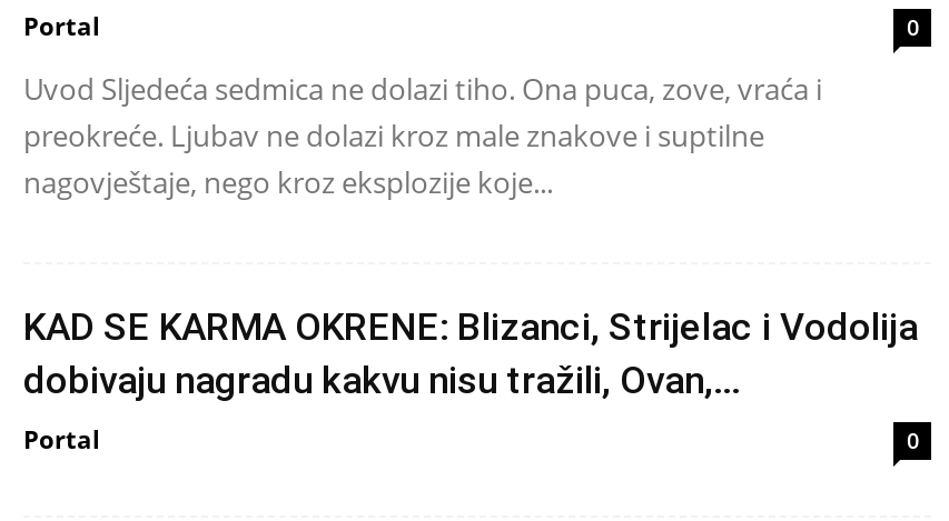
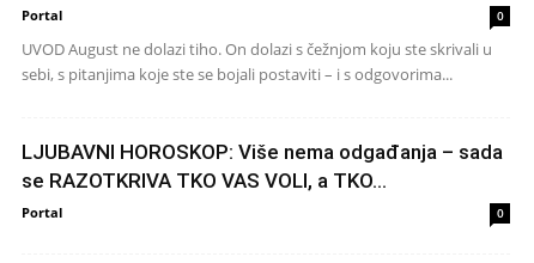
[23,69,822,203] Uvod Sljedeća sedmica ne dolazi tiho. Ona puca, zove, vraća i | preokreće. Ljubav ne dolazi kroz male znakove i suptilne | nagovještaje, nego kroz eksplozije koje... -> [22,38,492,85] UVOD August ne dolazi tiho. On dolazi s čežnjom koju ste skrivali u | sebi, s pitanjima koje ste se bojali postaviti – i s odgovorima...
[23,305,918,403] KAD SE KARMA OKRENE: Blizanci, Strijelac i Vodolija | dobivaju nagradu kakvu nisu tražili, Ovan,... -> [22,140,503,193] LJUBAVNI HOROSKOP: Više nema odgađanja – sada | se RAZOTKRIVA TKO VAS VOLI, a TKO...

